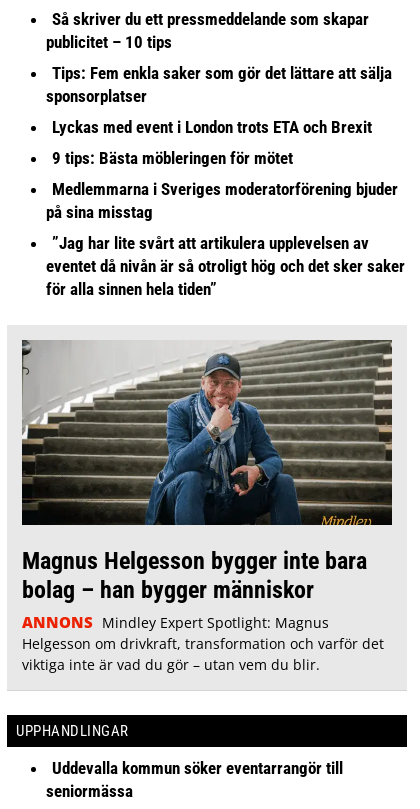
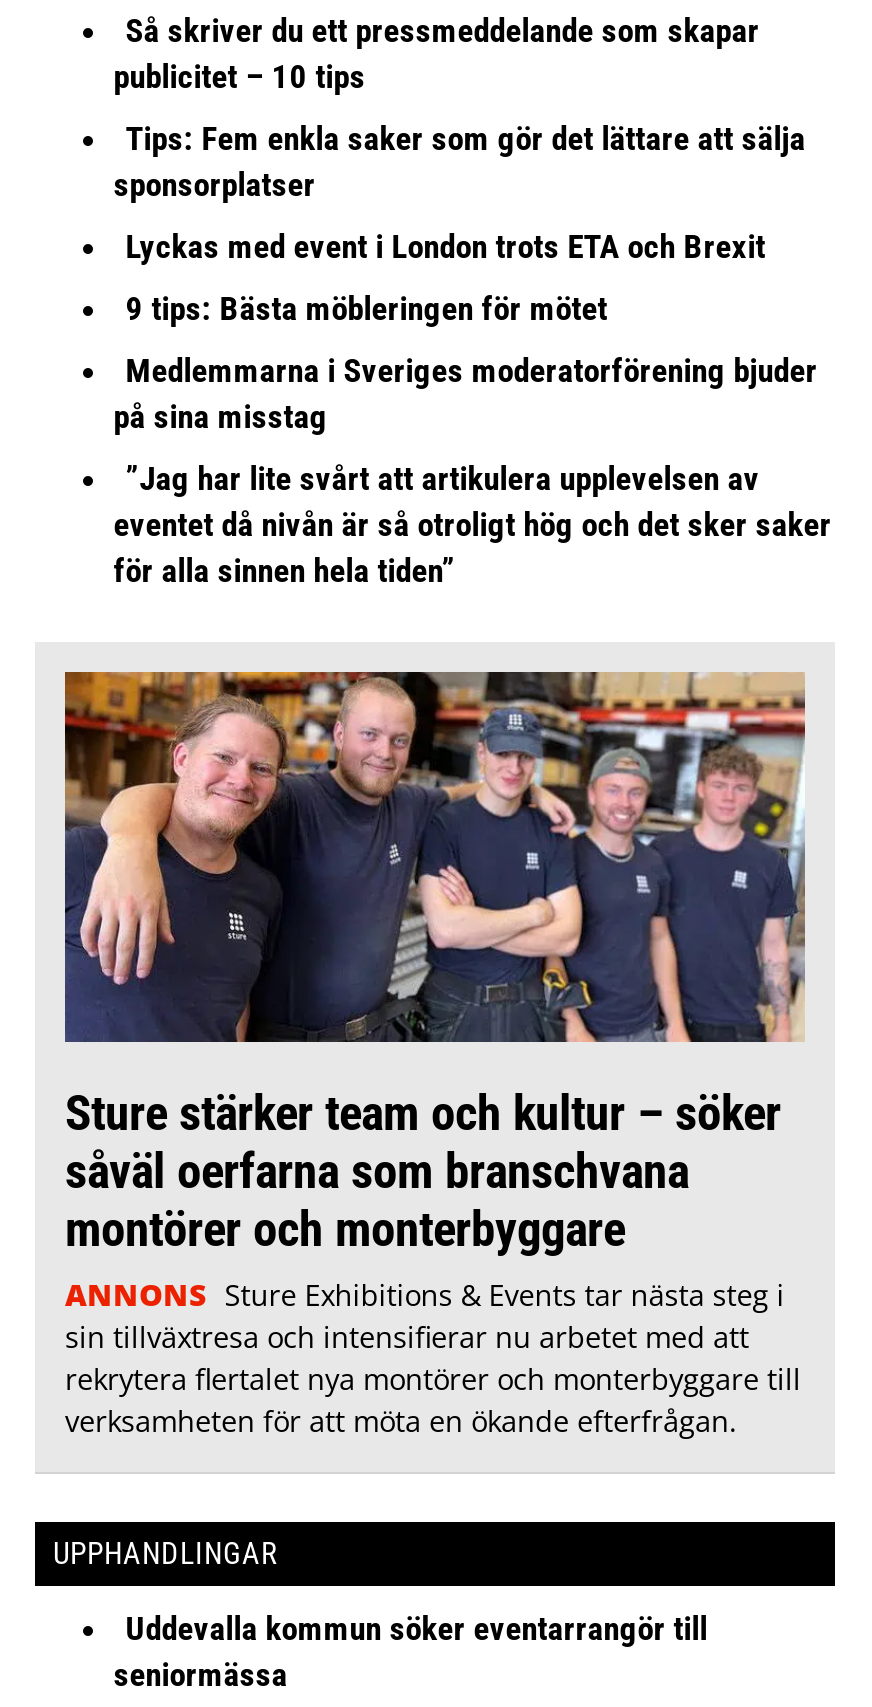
[21,339,393,489] [image] -> [63,670,805,1044] [image]
[22,546,384,674] Magnus Helgesson bygger inte bara | bolag – han bygger människor | ANNONS Mindley Expert Spotlight: Magnus | Helgesson om drivkraft, transformation och varför det | viktiga inte är vad du gör – utan vem du blir. -> [65,1084,801,1440] Sture stärker team och kultur – söker | såväl oerfarna som branschvana | montörer och monterbyggare | ANNONS Sture Exhibitions & Events tar nästa steg i | sin tillväxtresa och intensifierar nu arbetet med att | rekrytera flertalet nya montörer och monterbyggare till | verksamheten för att möta en ökande efterfrågan.

